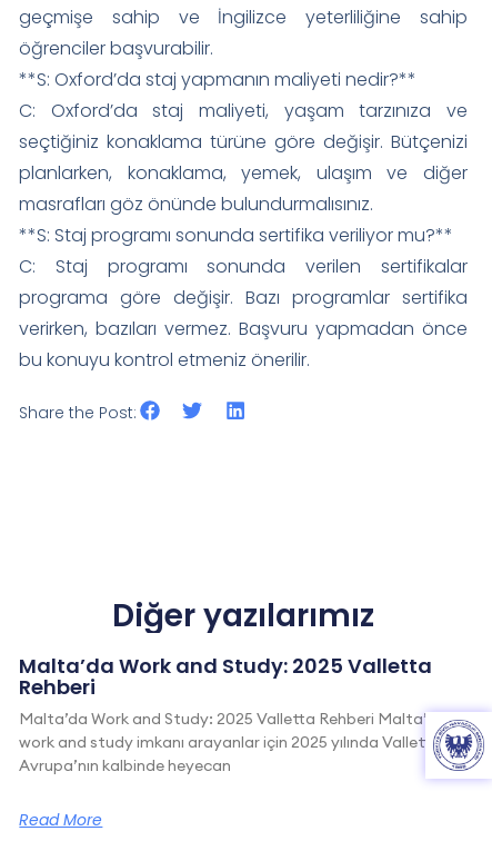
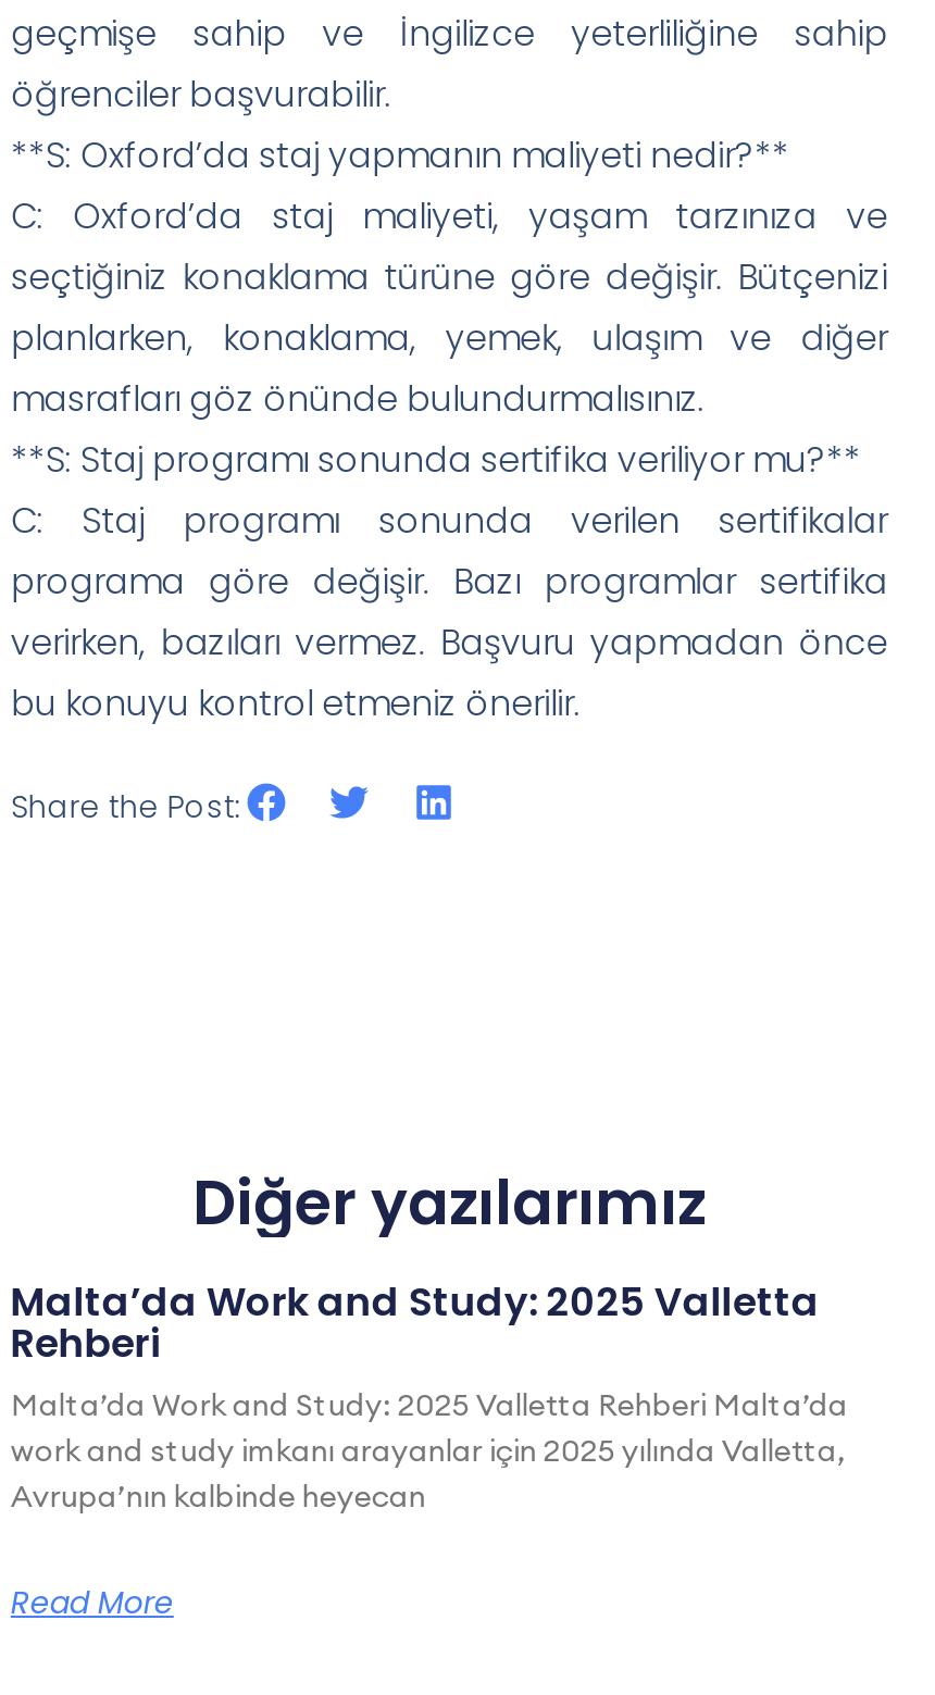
[422,709,489,782] [image] -> none

